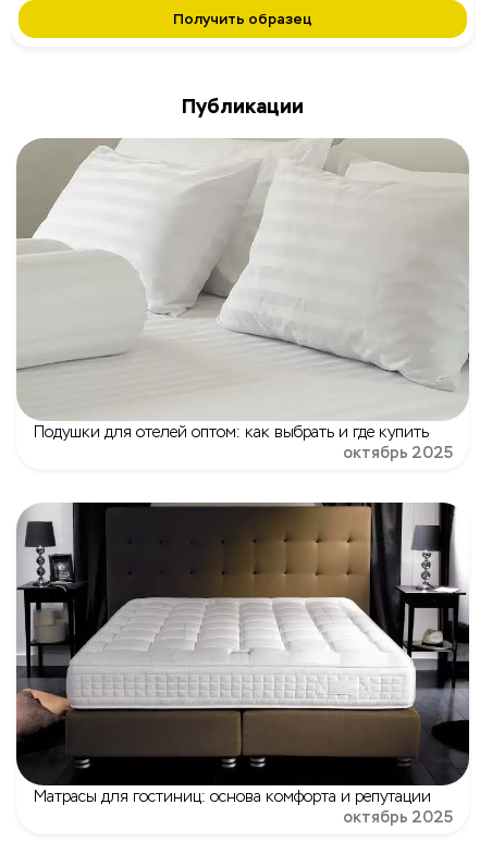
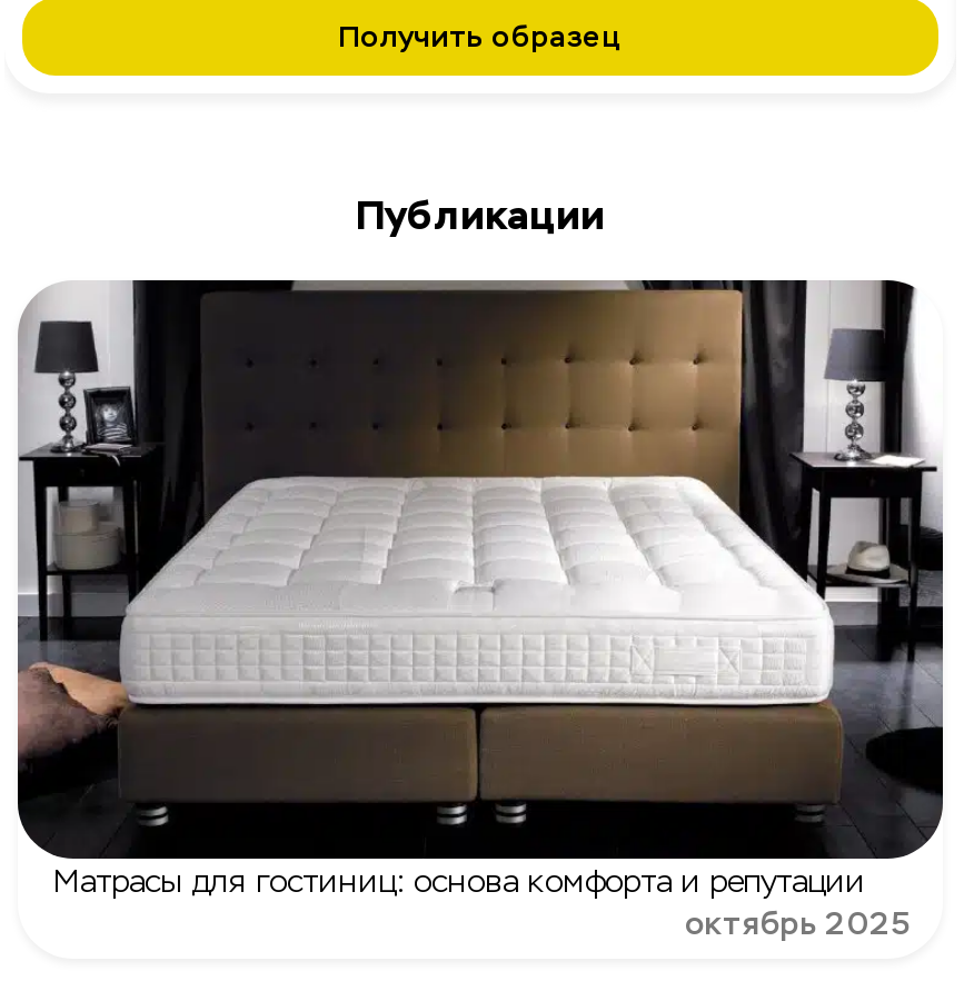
[16,137,470,462] [image] | Подушки для отелей оптом: как выбрать и где купить | октябрь 2025 -> none

